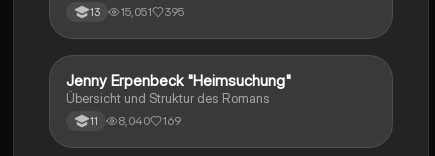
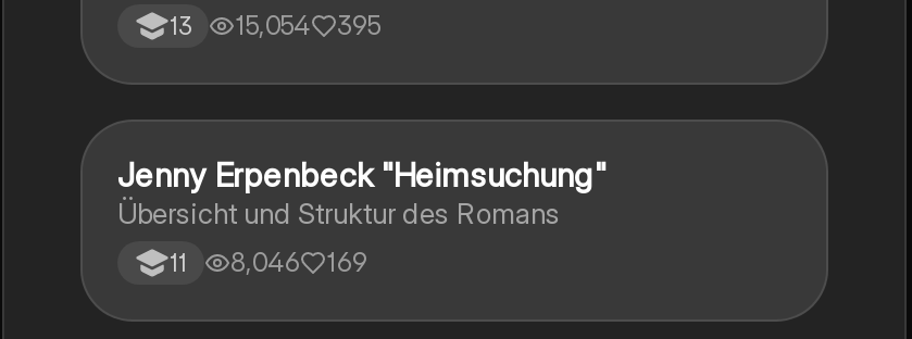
[90,4,184,19] 13 15,051 395 -> [170,10,380,42] 13 15,054 395
[90,113,181,128] 11 8,040 169 -> [170,246,367,279] 11 8,046 169

